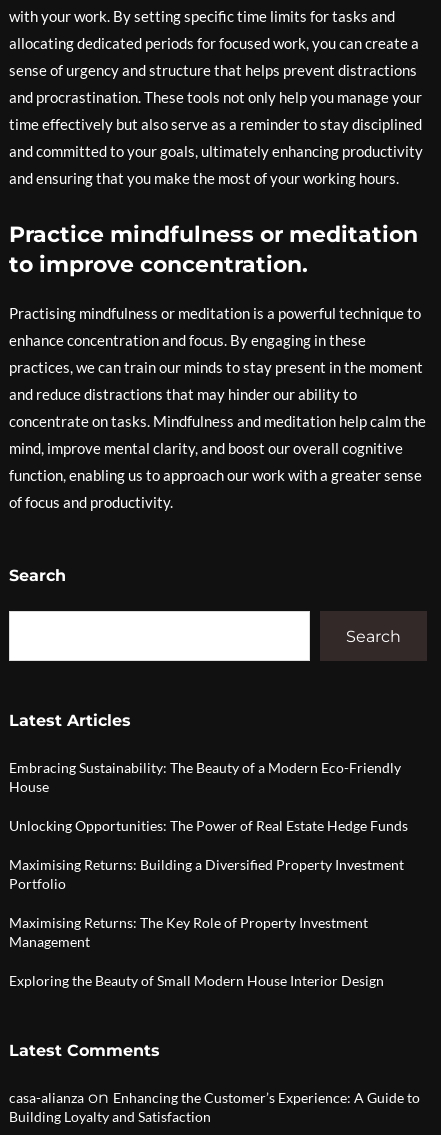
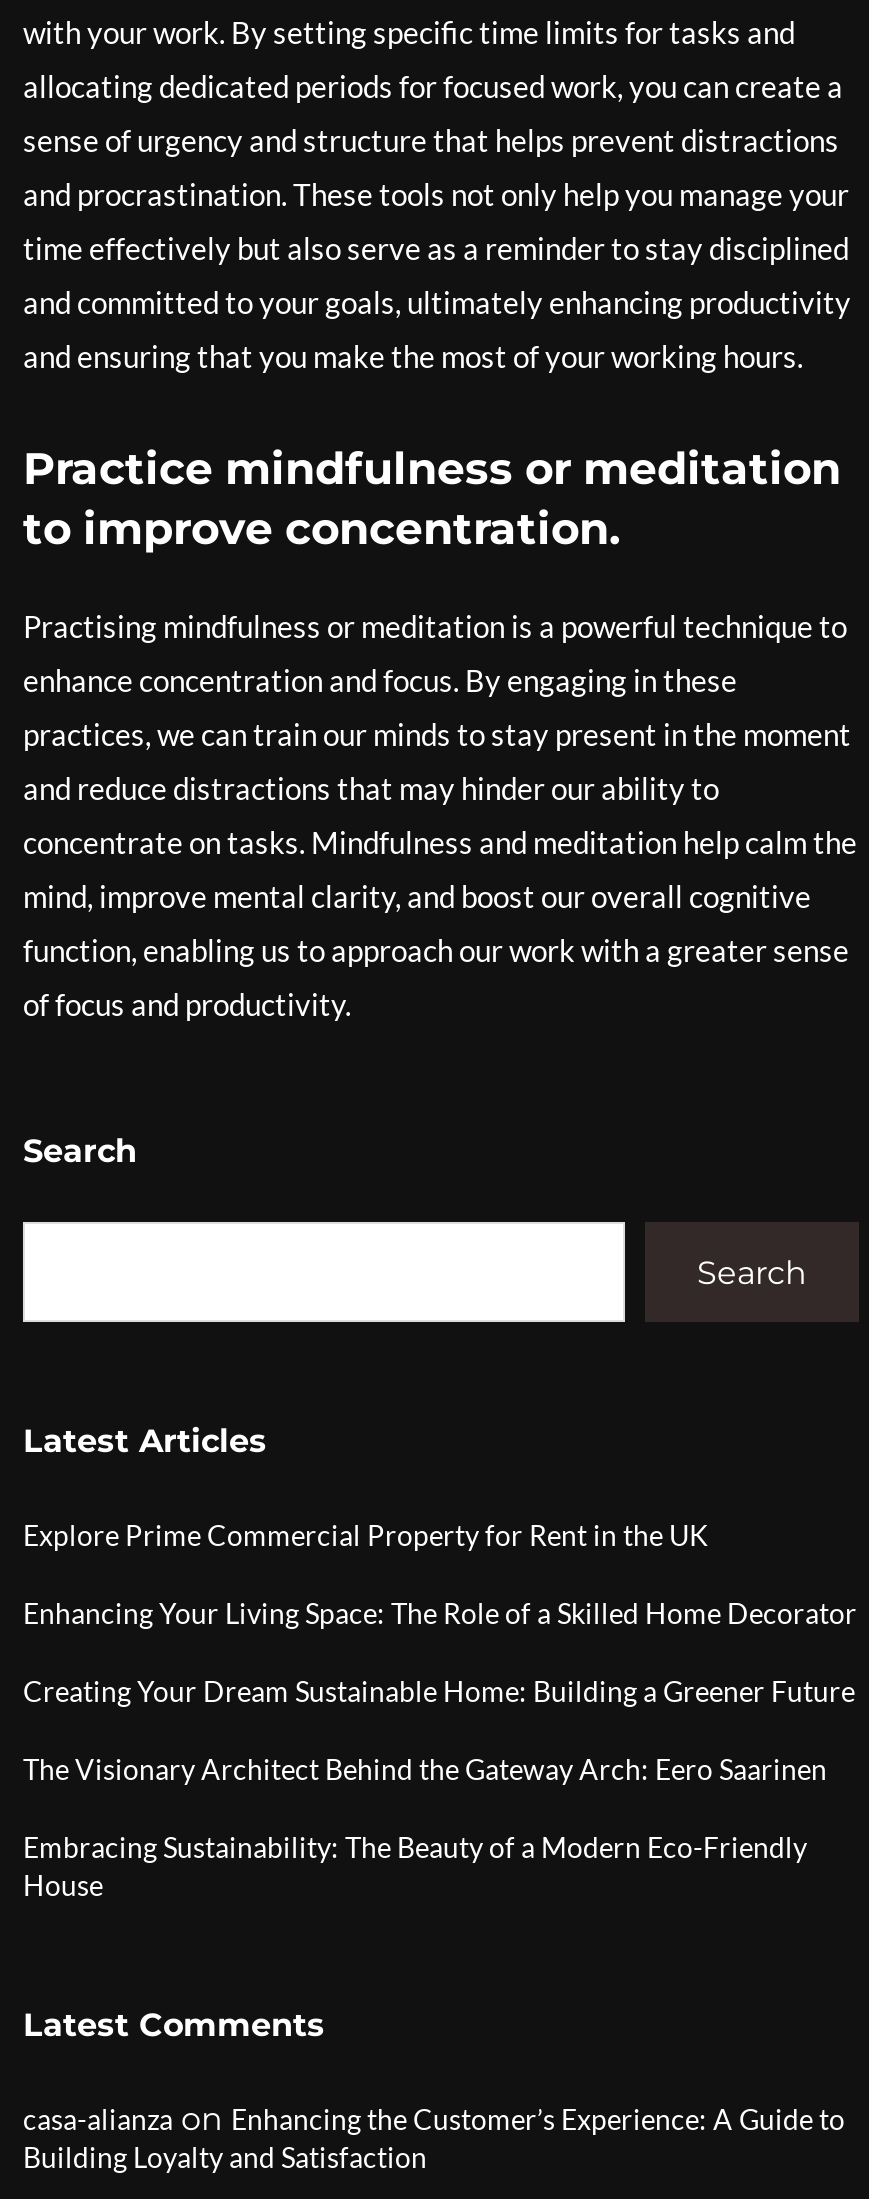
none -> [23,1518,857,1786] Explore Prime Commercial Property for Rent in the UK | Enhancing Your Living Space: The Role of a Skilled Home Decorator | Creating Your Dream Sustainable Home: Building a Greener Future | The Visionary Architect Behind the Gateway Arch: Eero Saarinen
moved [9,759,401,795] -> [23,1830,807,1902]: Embracing Sustainability: The Beauty of a Modern Eco-Friendly | House
[9,817,408,989] Unlocking Opportunities: The Power of Real Estate Hedge Funds | Maximising Returns: Building a Diversified Property Investment | Portfolio | Maximising Returns: The Key Role of Property Investment | Management | Exploring the Beauty of Small Modern House Interior Design -> none

